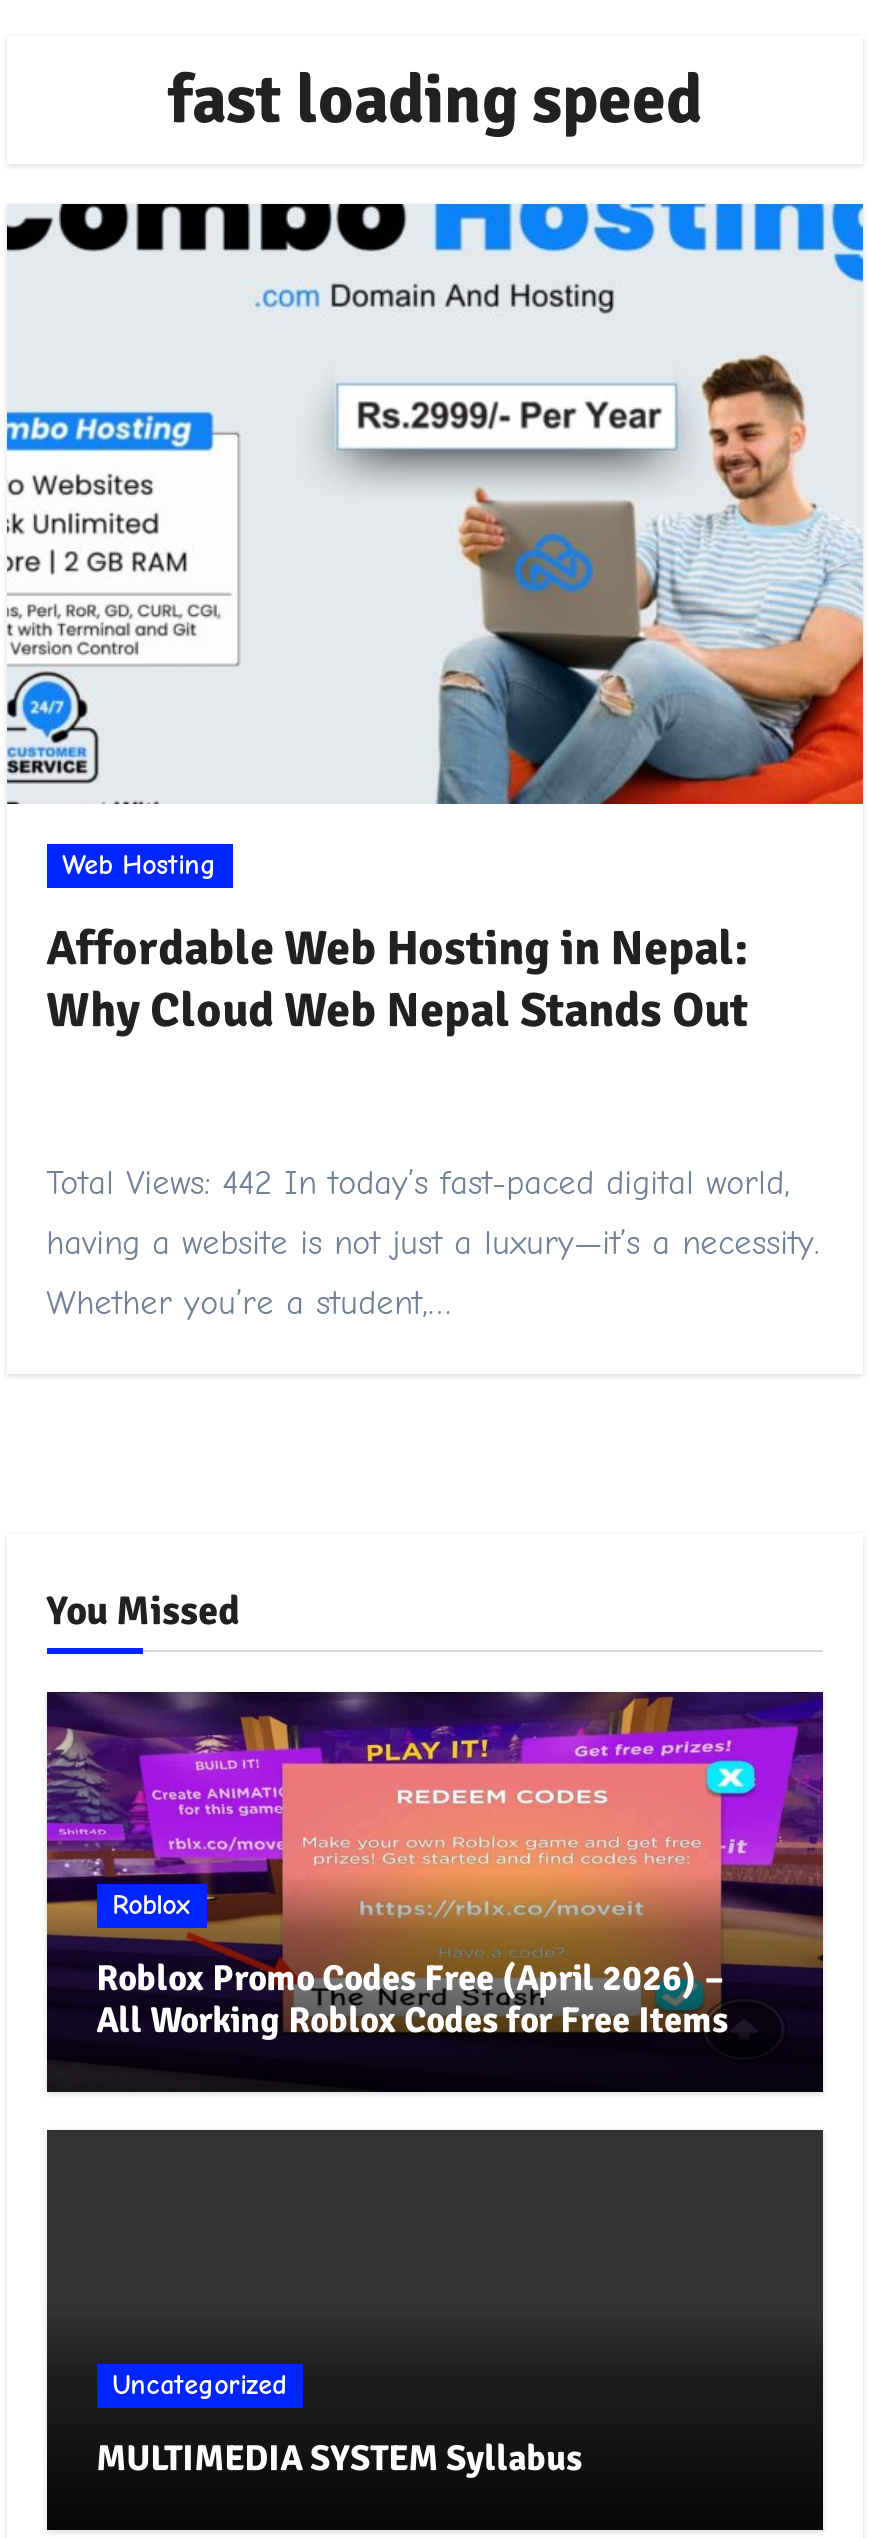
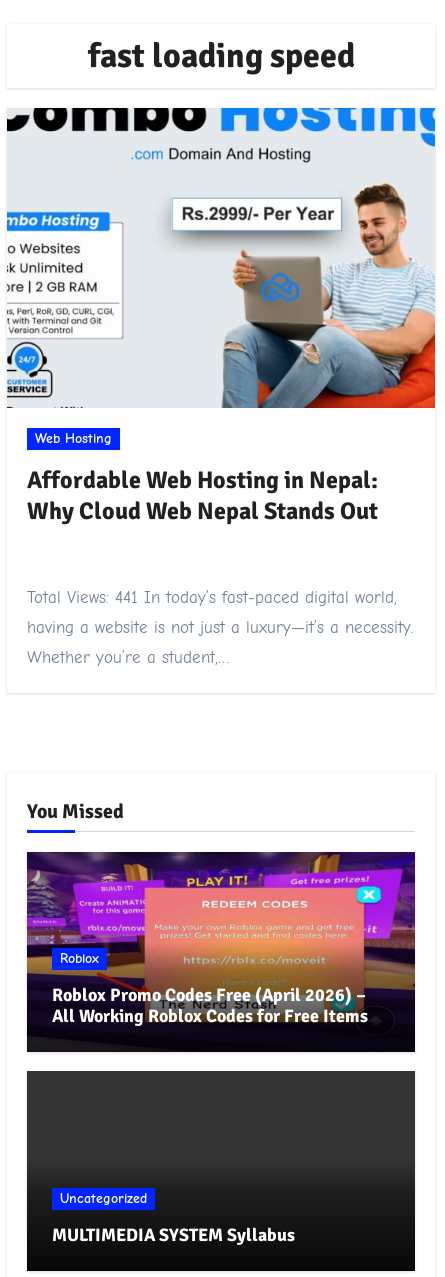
[46,1164,790,1202] Total Views: 442 In today’s fast-paced digital world, -> [27,588,397,607] Total Views: 441 In today’s fast-paced digital world,

